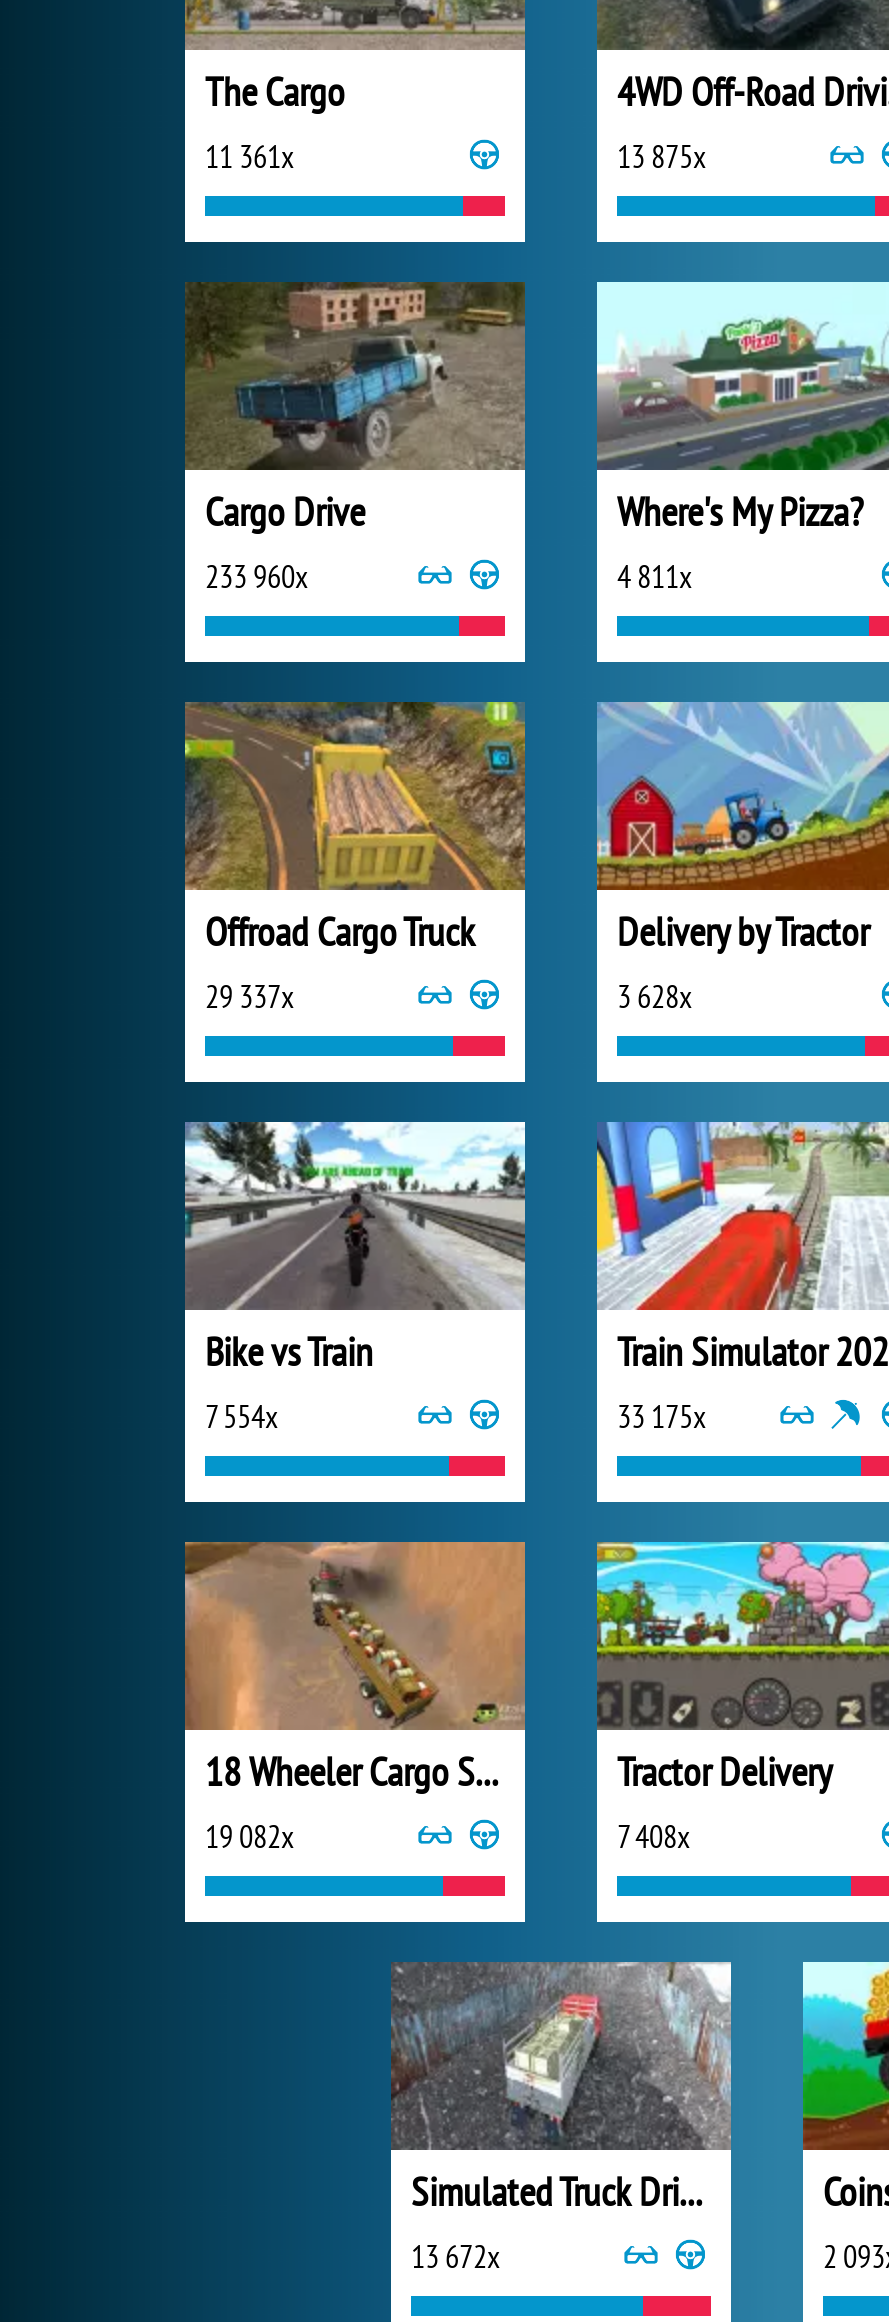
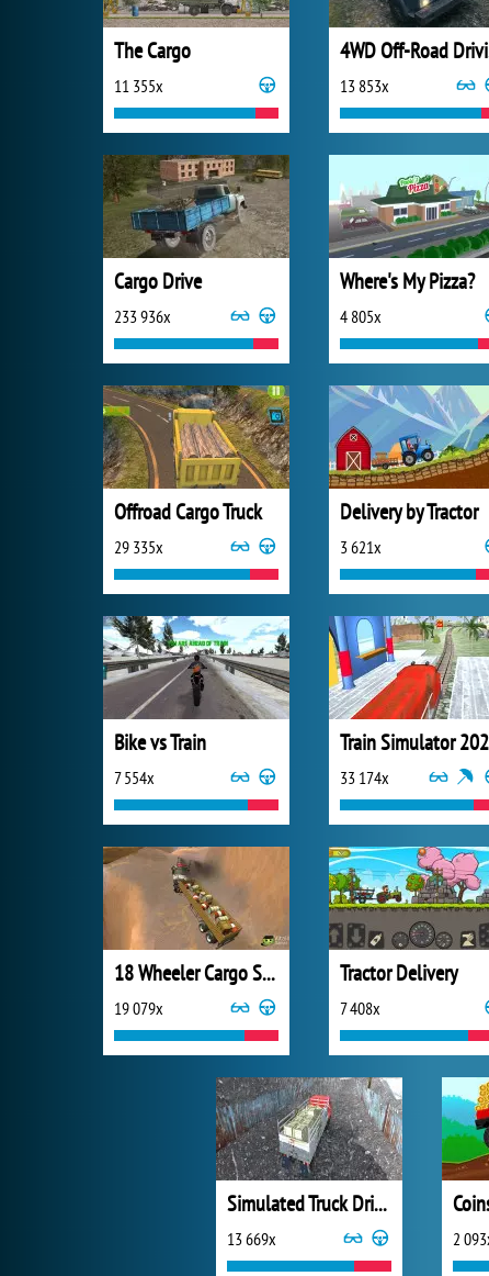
[205,136,295,176] 11 361x -> [114,75,163,97] 11 355x
[617,136,707,176] 13 875x -> [340,75,389,97] 13 853x
[205,556,309,596] 233 960x -> [114,305,171,327] 233 936x
[617,556,693,596] 4 811x -> [340,305,382,327] 4 805x
[205,976,295,1016] 29 337x -> [114,536,163,558] 29 335x
[617,976,693,1016] 3 628x -> [340,536,382,558] 3 621x
[617,1396,707,1436] 33 175x -> [340,766,389,788] 33 174x
[205,1816,295,1856] 19 082x -> [114,997,163,1019] 19 079x
[411,2236,501,2276] 13 672x -> [227,1228,276,1250] 13 669x

